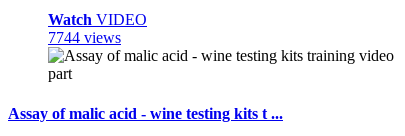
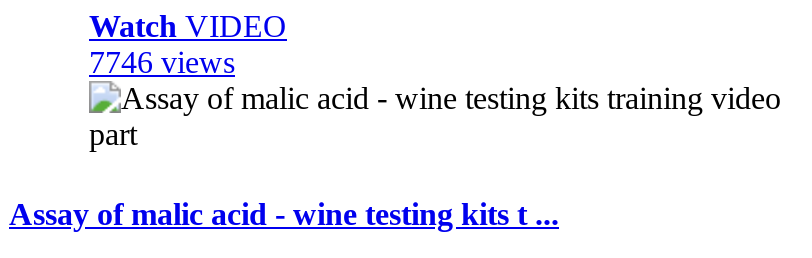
[48,29,121,46] 7744 views -> [89,46,235,80] 7746 views

